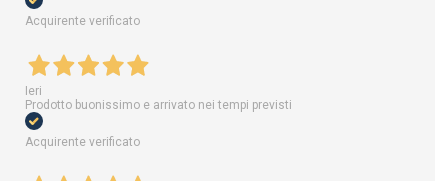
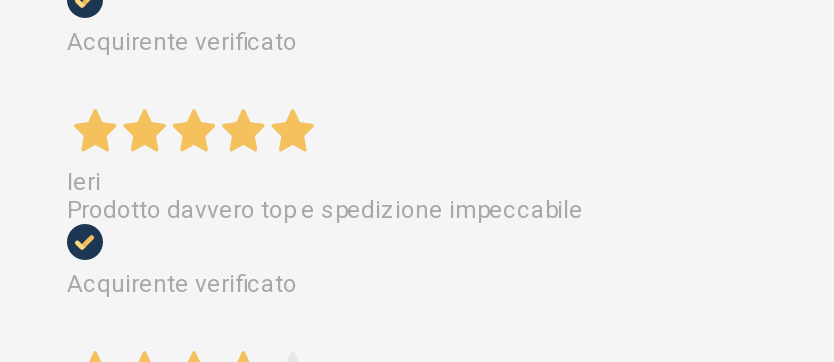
[25,98,292,112] Prodotto buonissimo e arrivato nei tempi previsti -> [67,196,583,224] Prodotto davvero top e spedizione impeccabile

